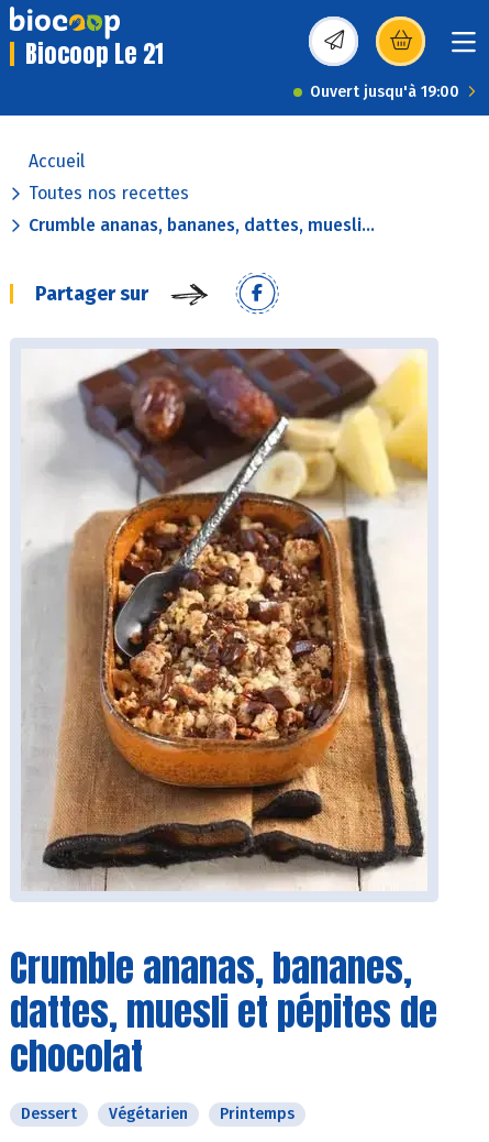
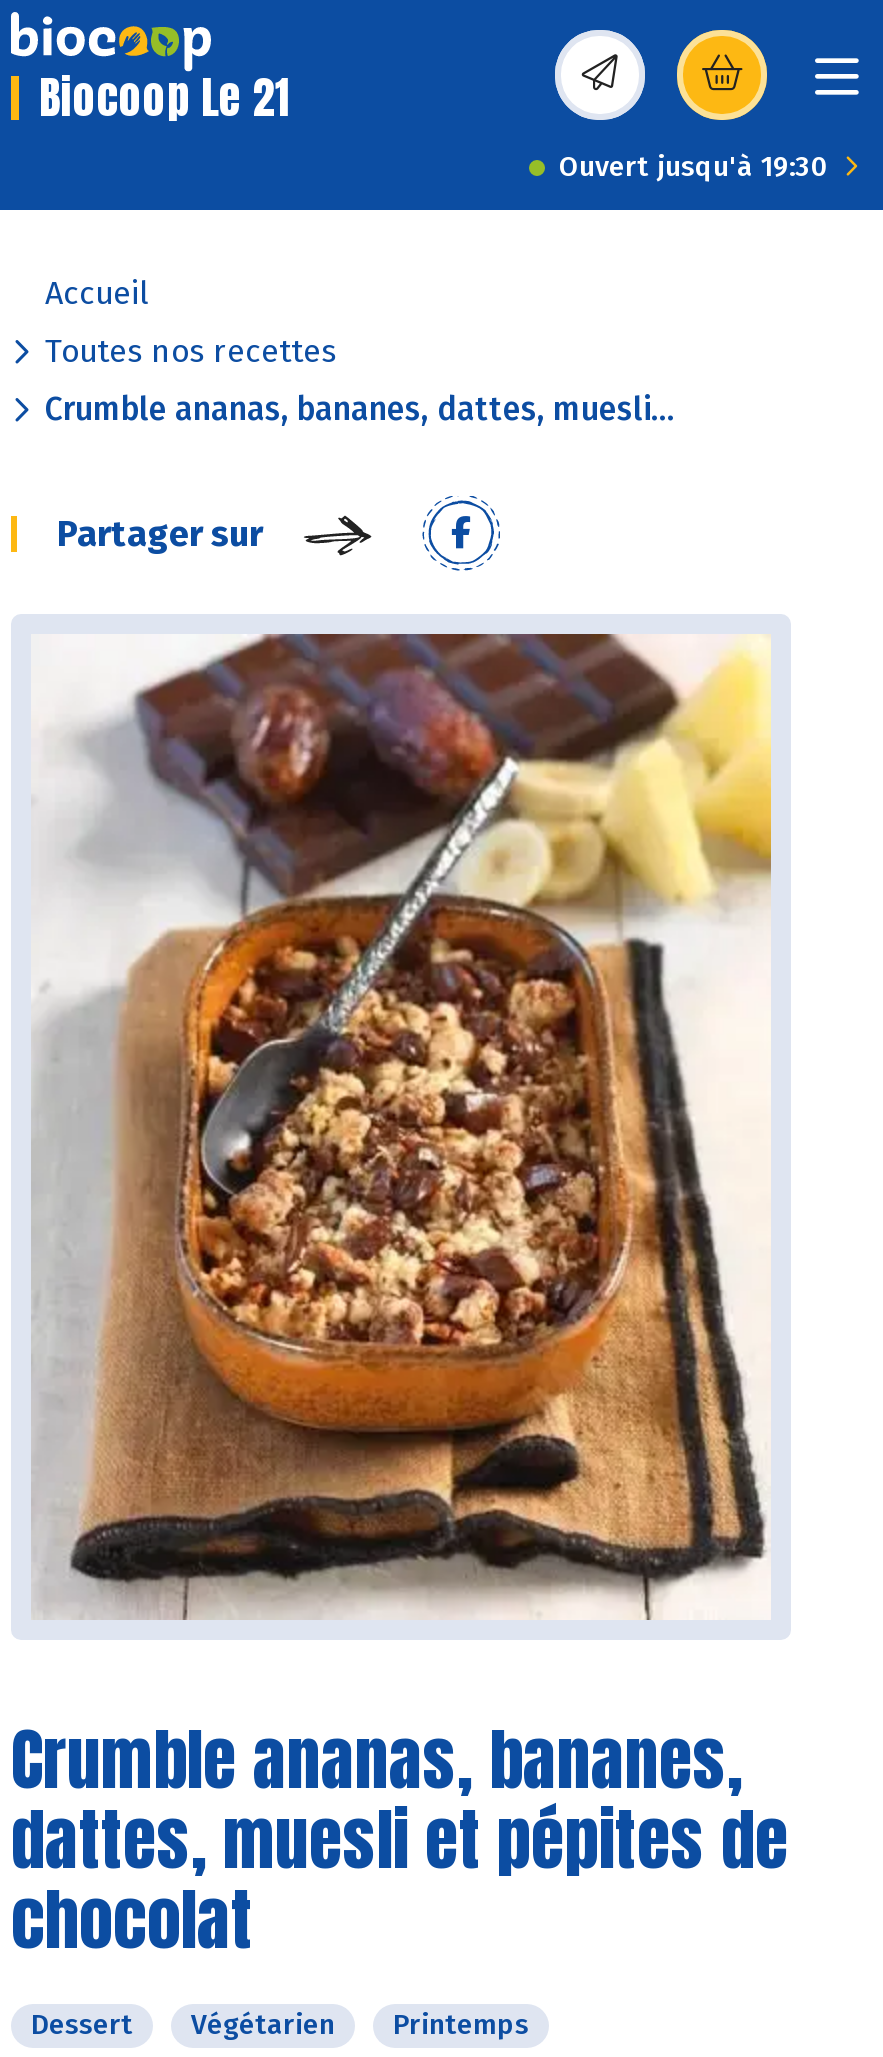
[310,83,459,101] Ouvert jusqu'à 19:00 -> [559,150,829,184] Ouvert jusqu'à 19:30

